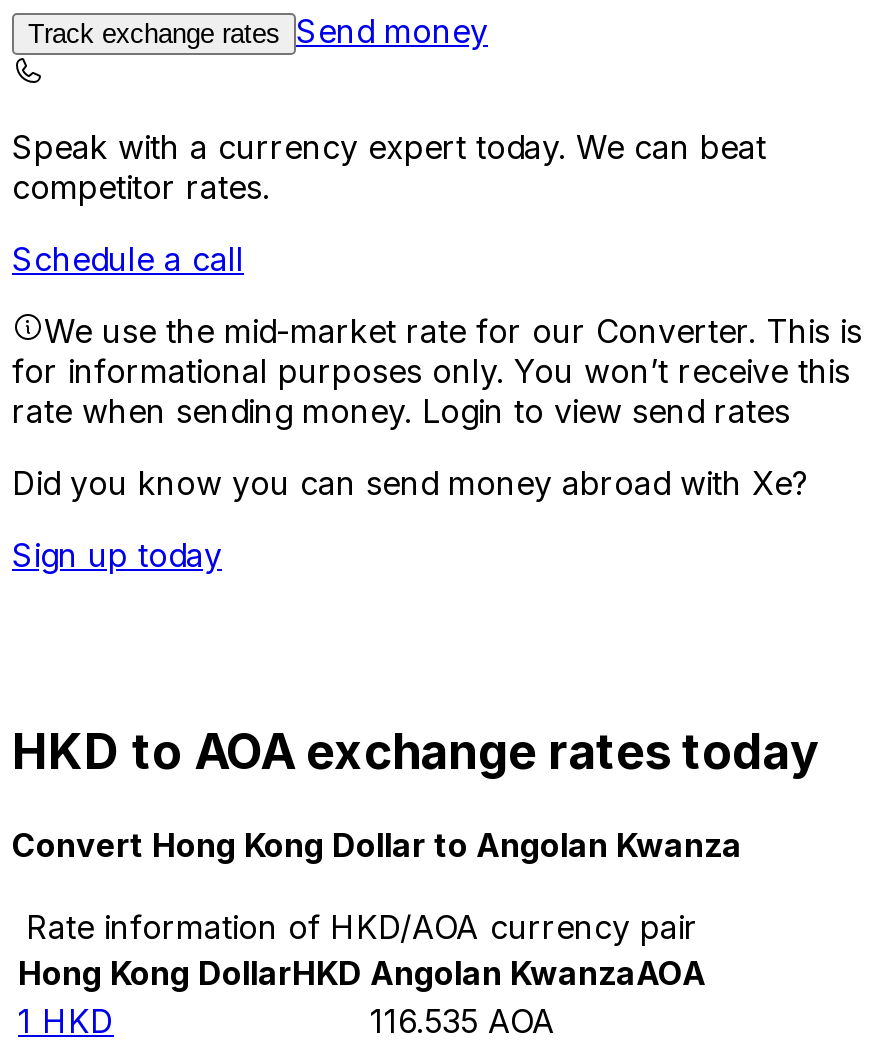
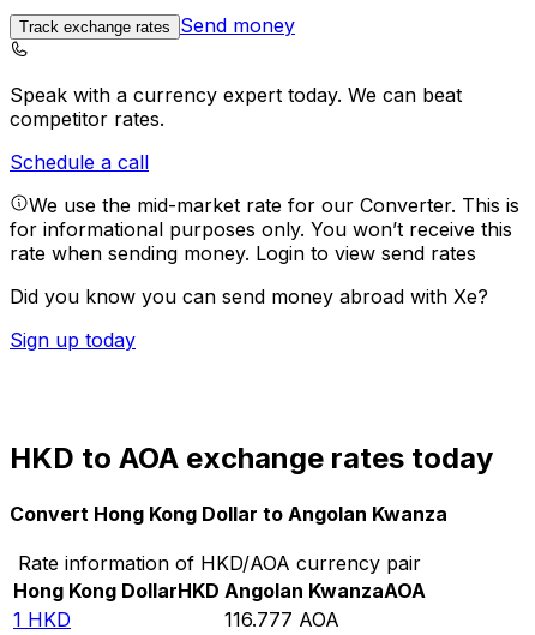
[370,1001,556,1041] 116.535 AOA -> [224,607,339,631] 116.777 AOA

